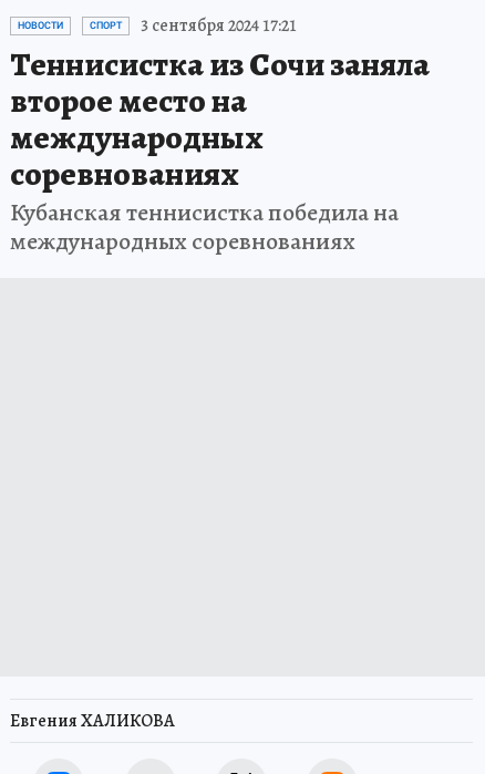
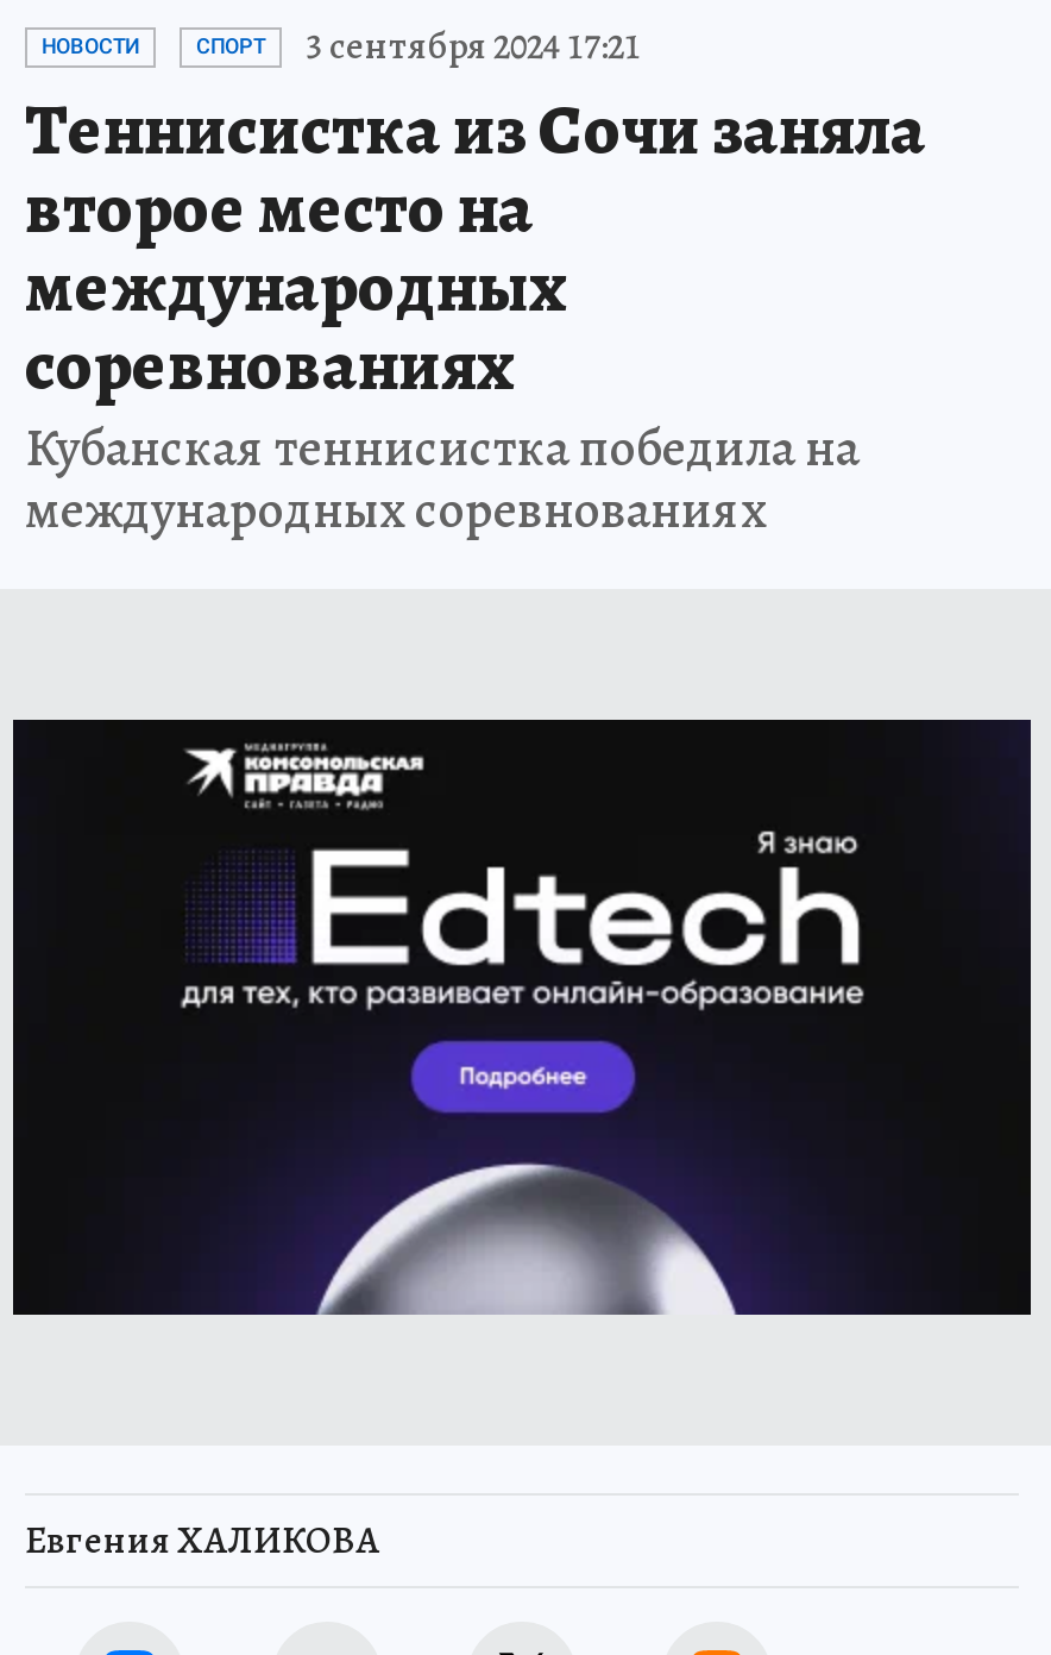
none -> [11,717,1033,1317] [image]

